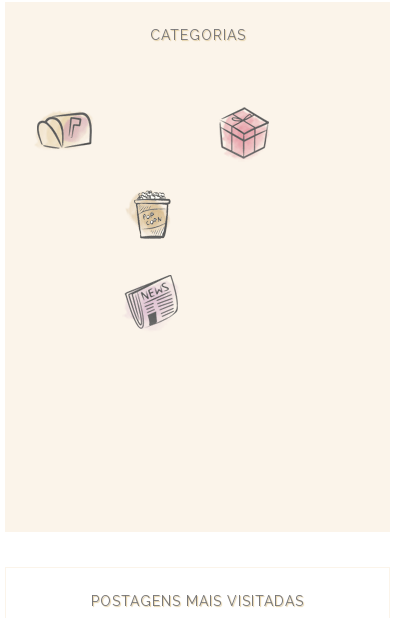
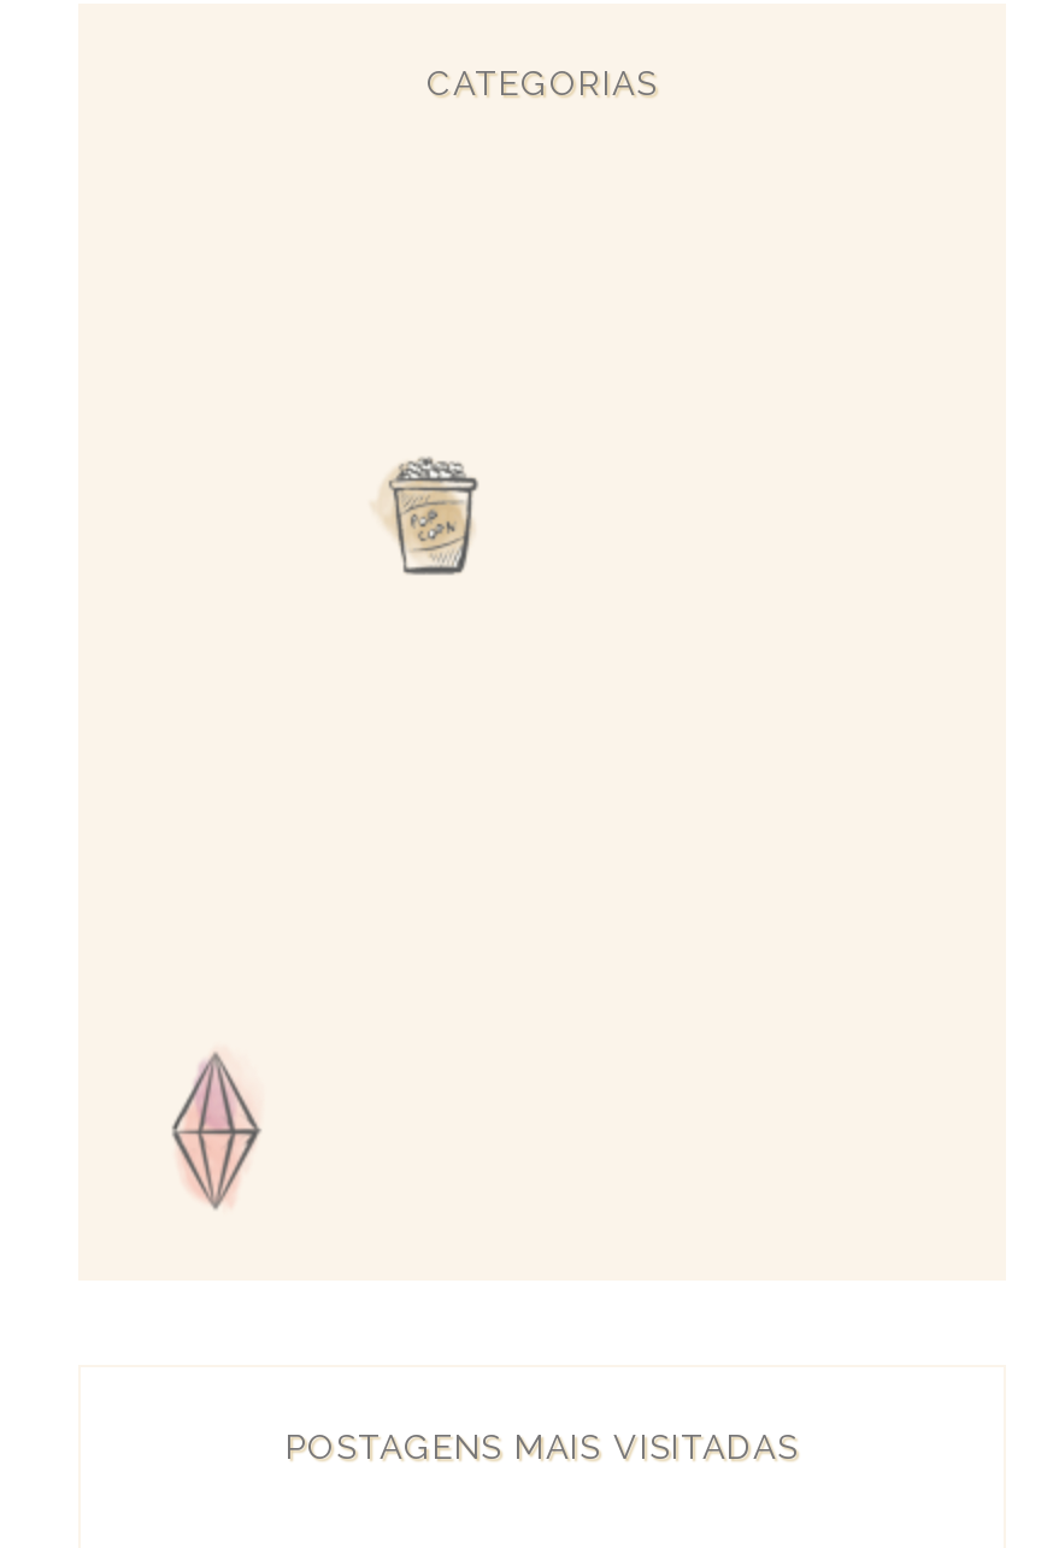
none -> [170,1047,264,1211] [image]
[36,111,93,150] [image] -> none
[218,106,270,160] [image] -> none
[124,274,179,330] [image] -> none

